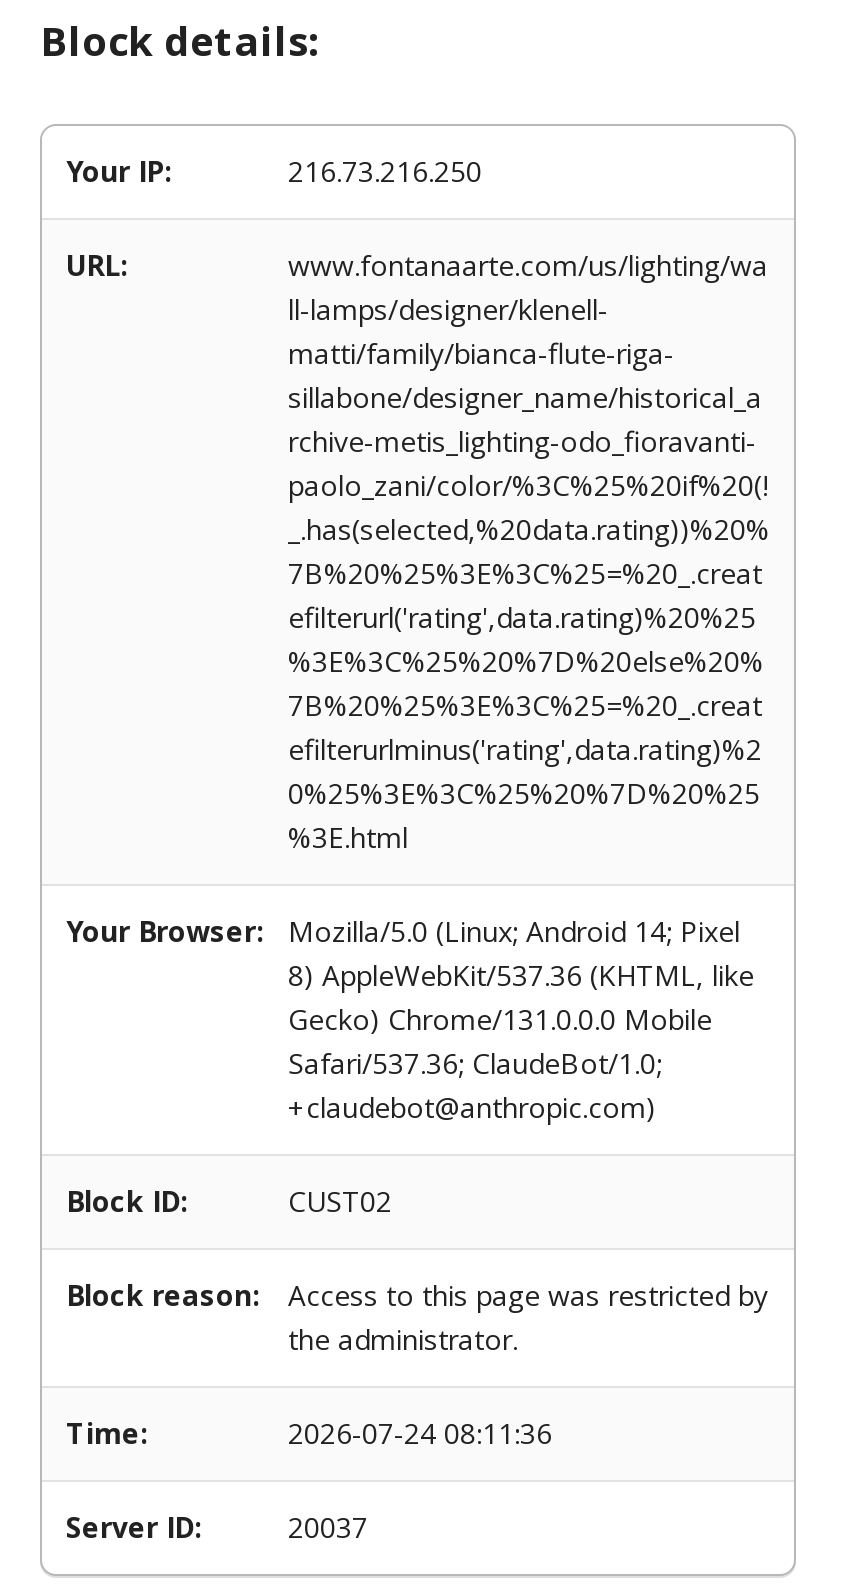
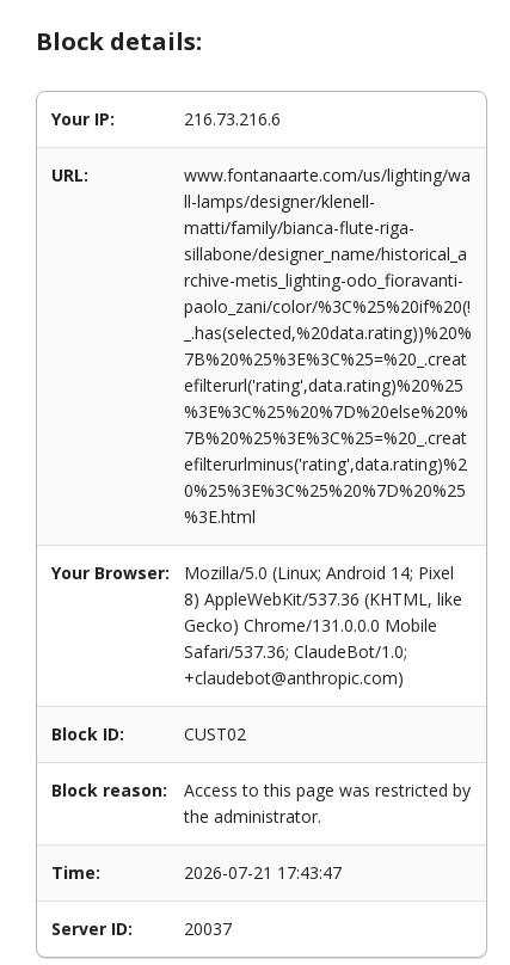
[288,152,482,190] 216.73.216.250 -> [184,107,281,130] 216.73.216.6
[288,1414,552,1452] 2026-07-24 08:11:36 -> [184,861,342,884] 2026-07-21 17:43:47

